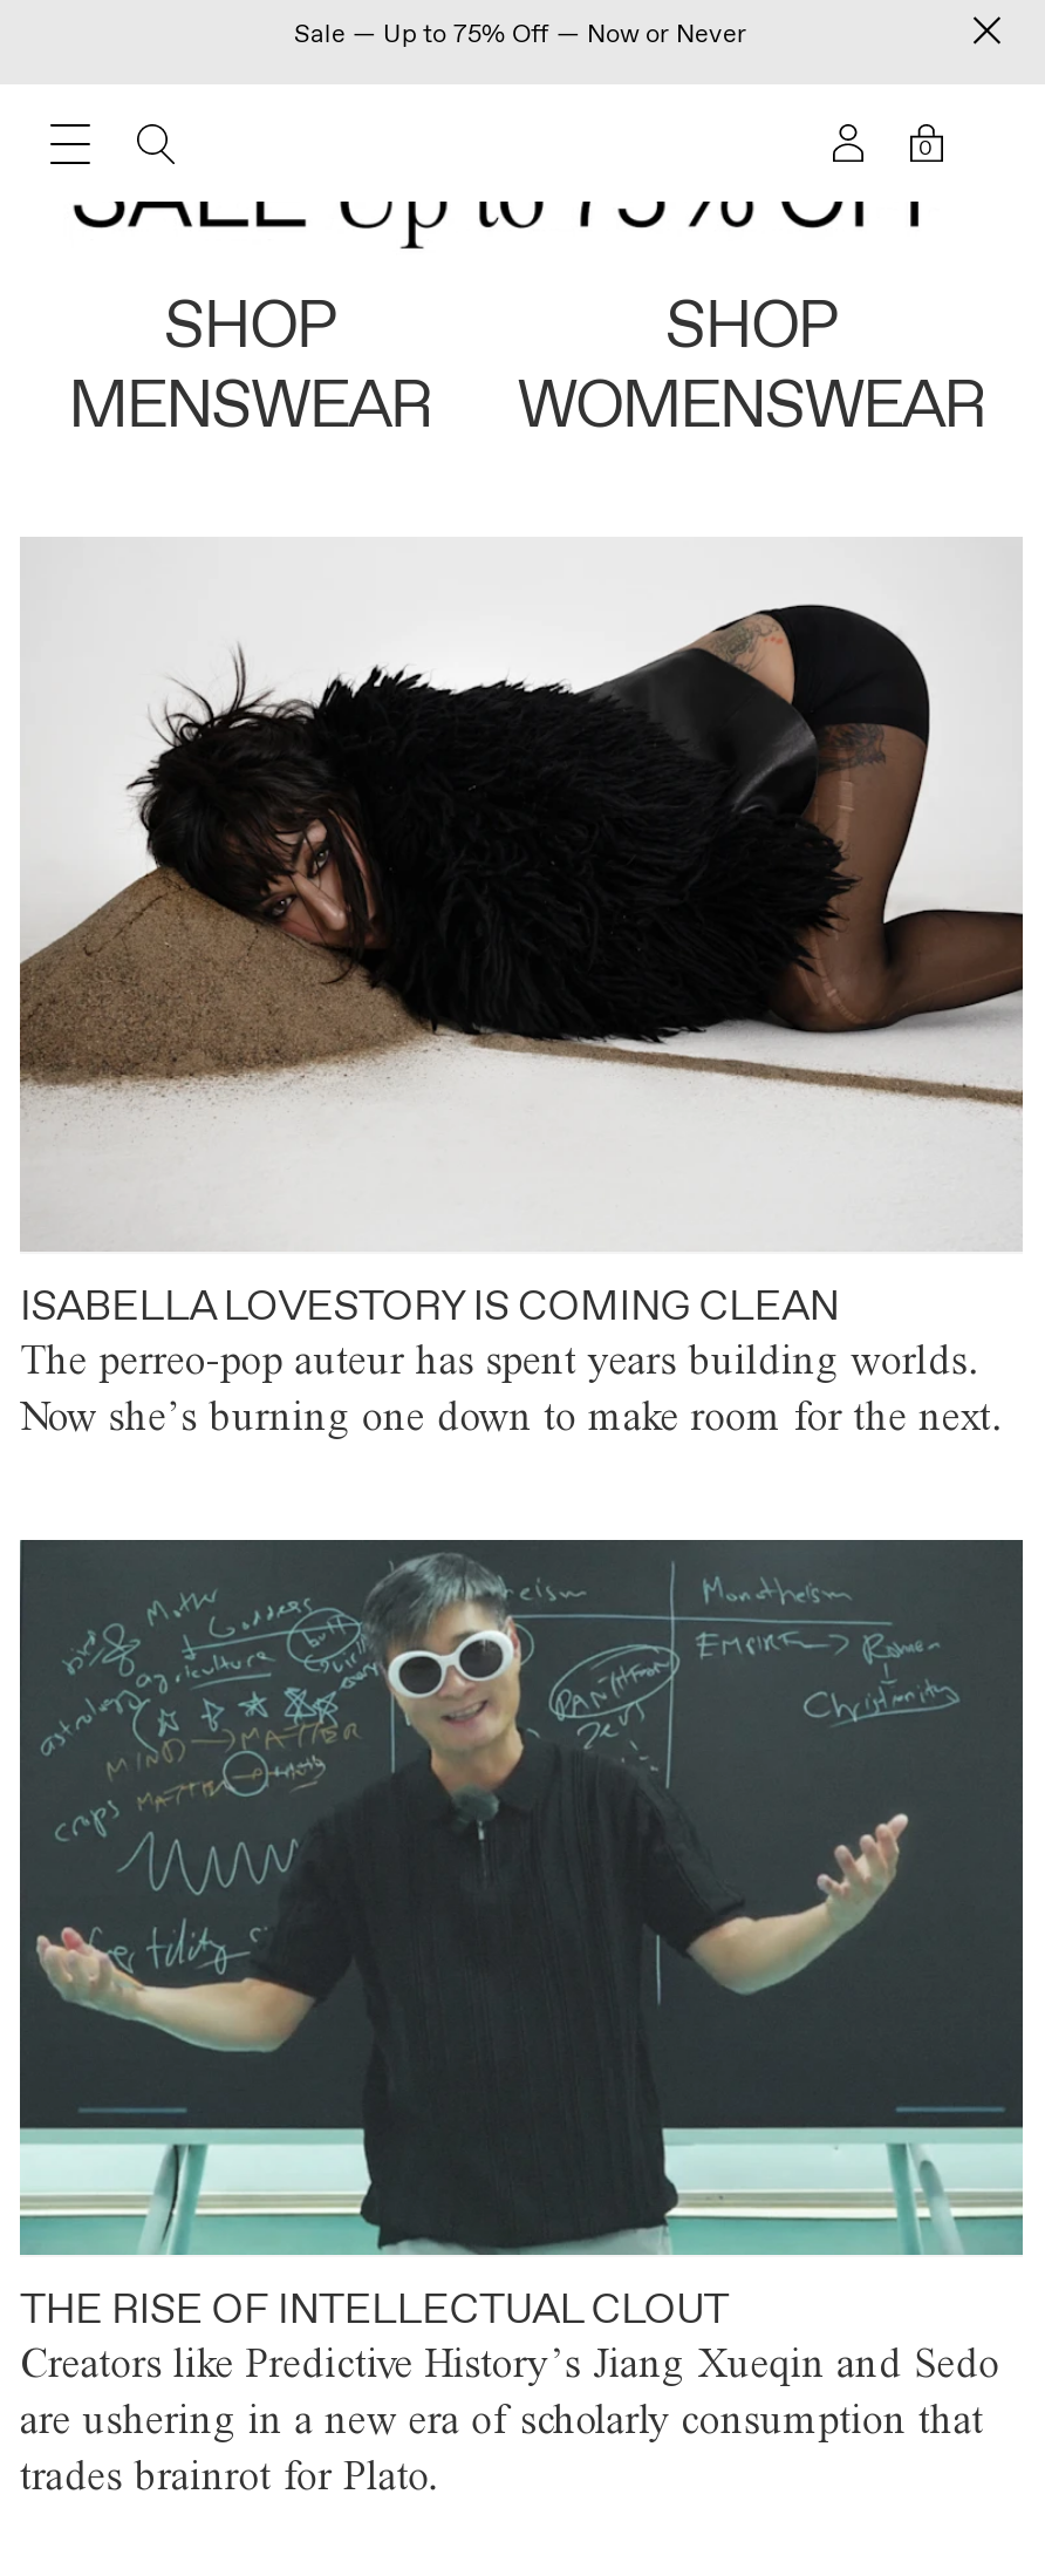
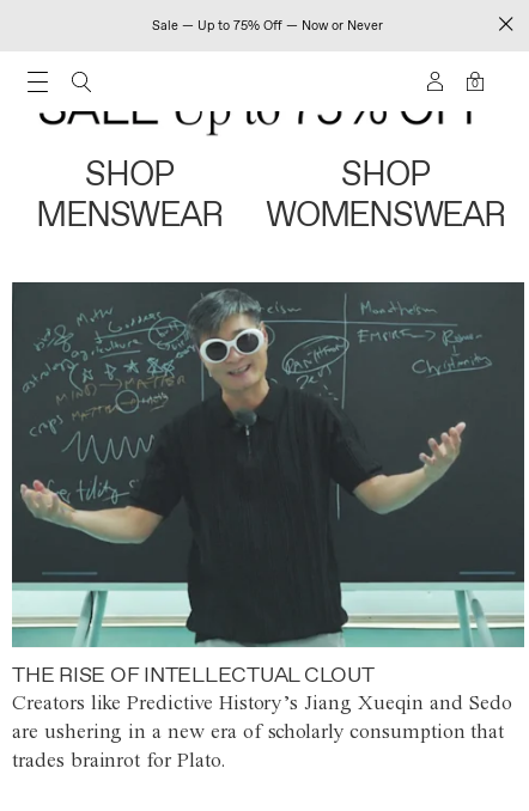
[20,602,1023,1440] [image] | ISABELLA LOVESTORY IS COMING CLEAN | The perreo-pop auteur has spent years building worlds. | Now she’s burning one down to make room for the next. -> none

